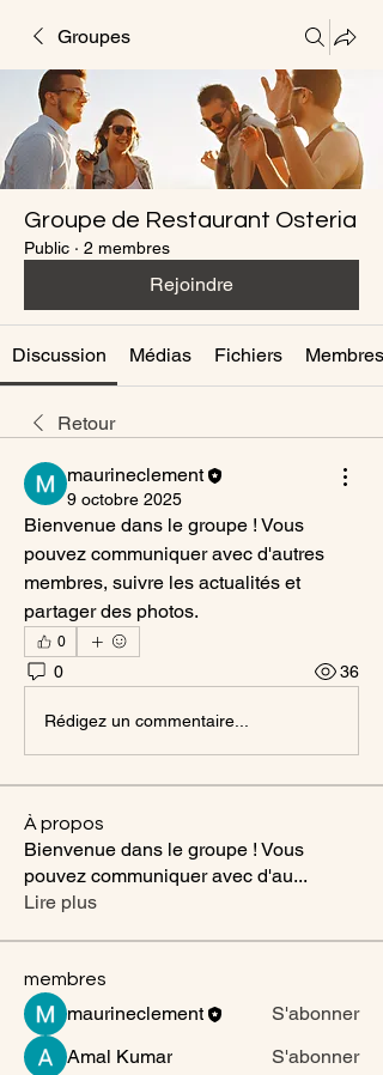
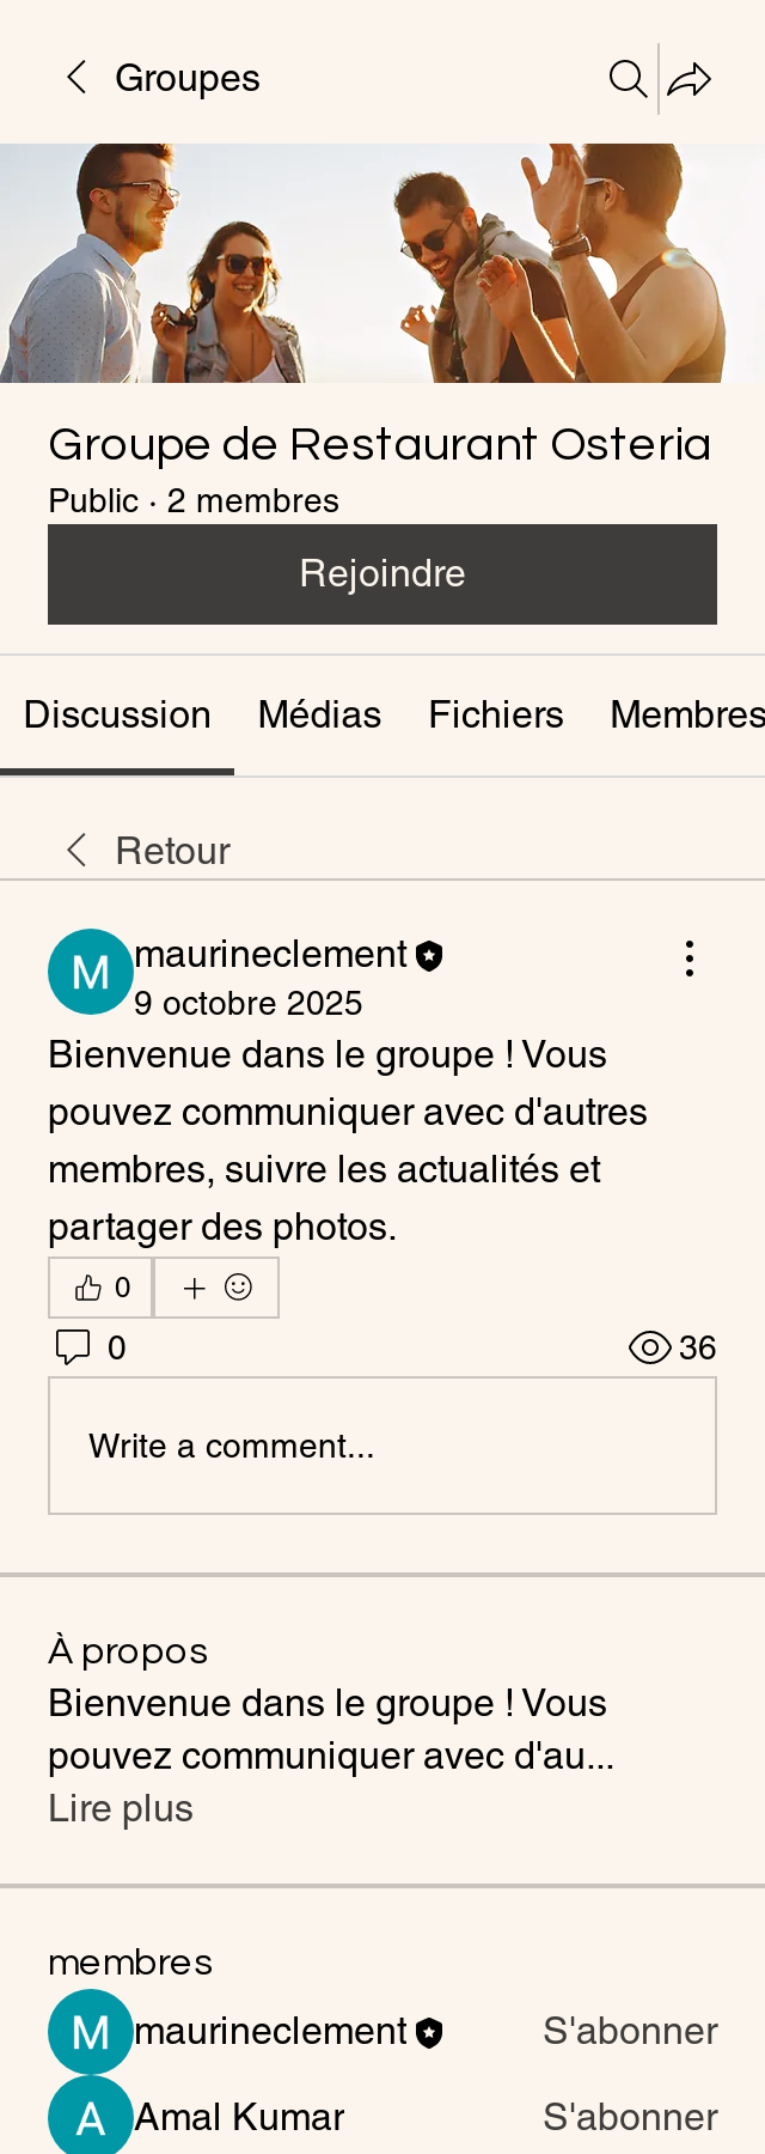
[44,710,249,730] Rédigez un commentaire... -> [88,1425,375,1464] Write a comment...

